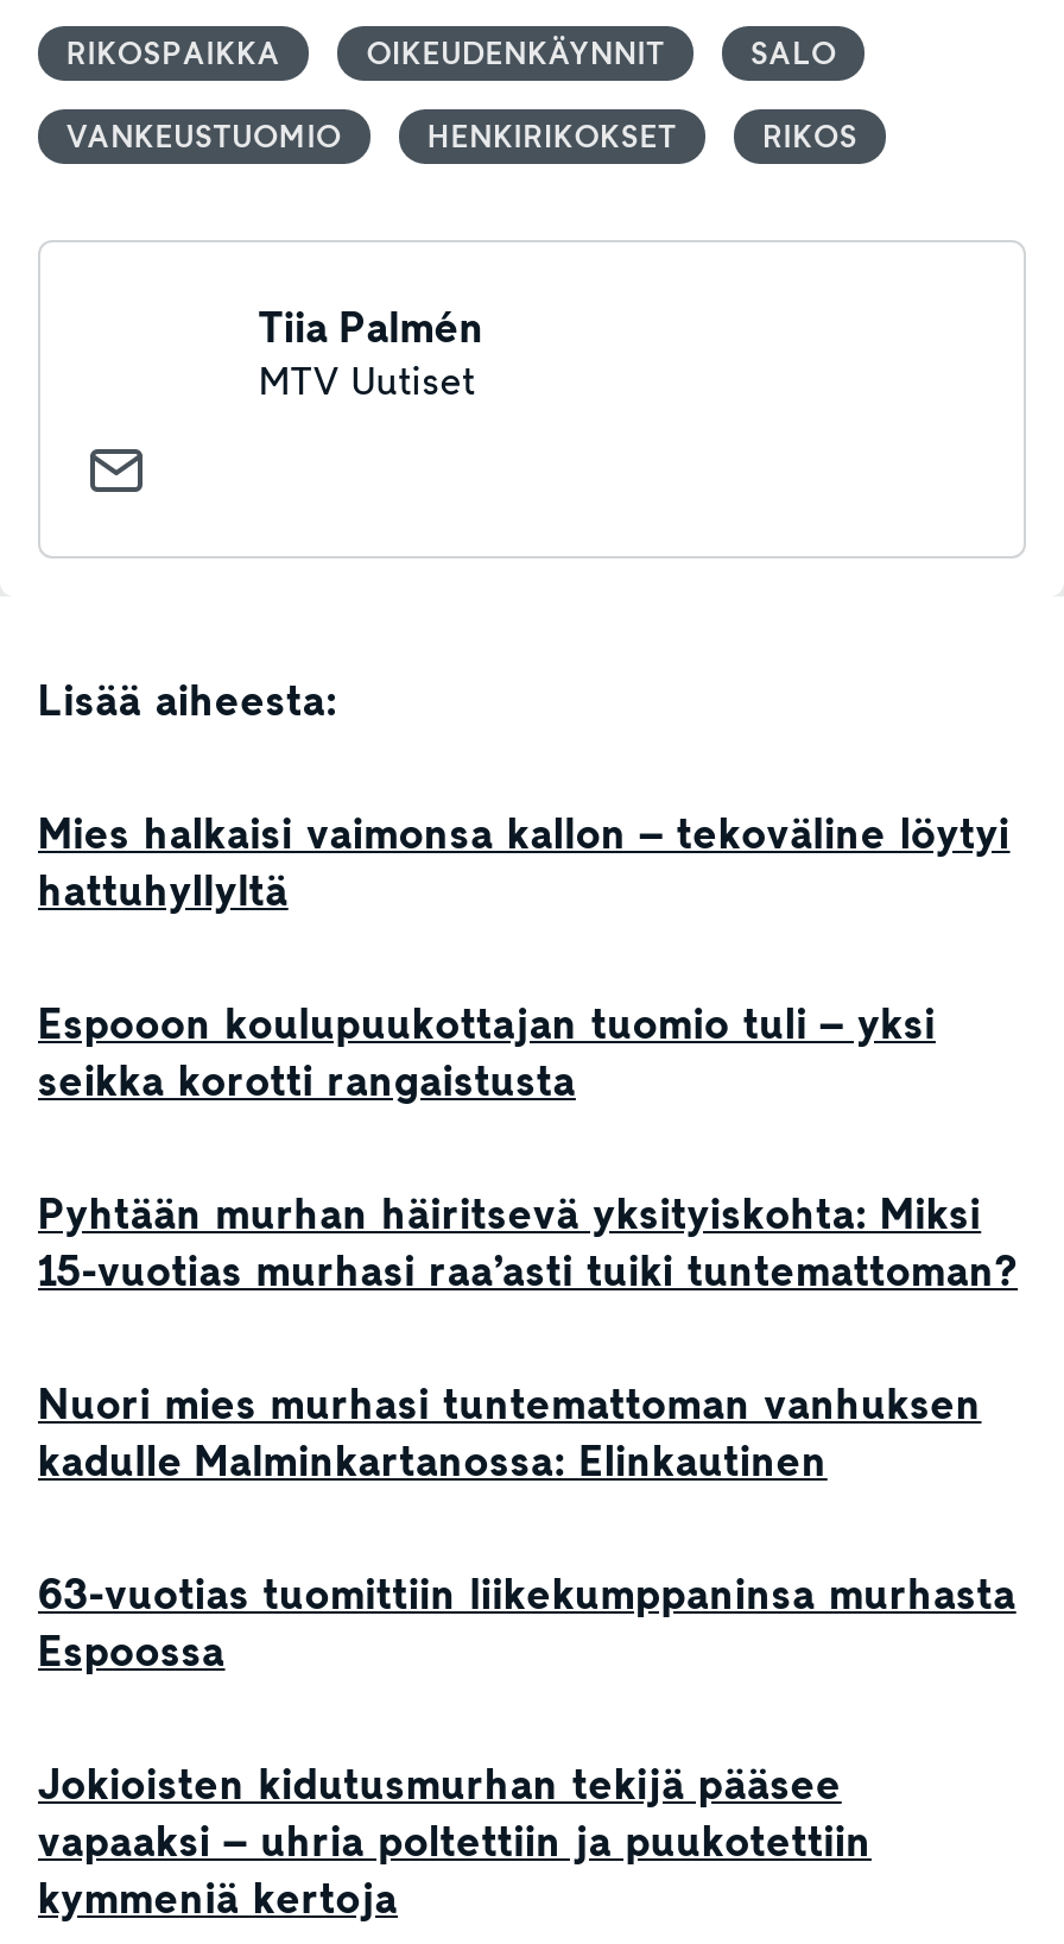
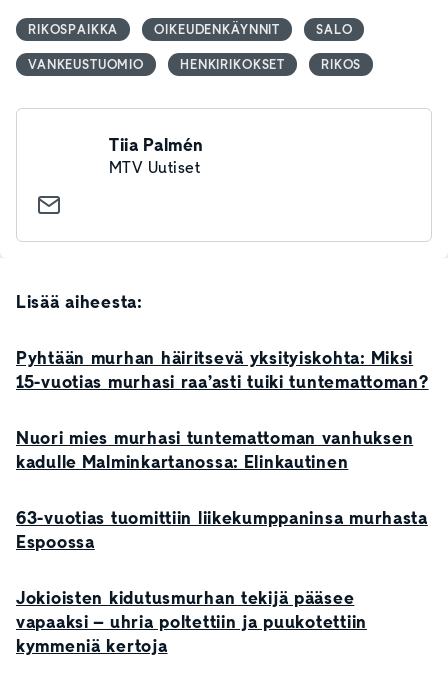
[38,806,1010,1110] Mies halkaisi vaimonsa kallon – tekoväline löytyi | hattuhyllyltä | Espooon koulupuukottajan tuomio tuli – yksi | seikka korotti rangaistusta -> none

